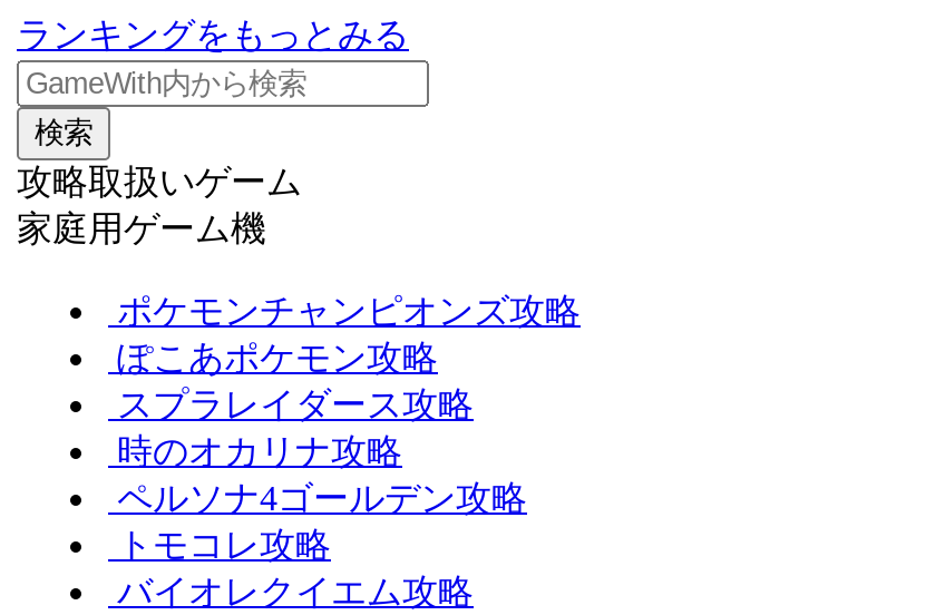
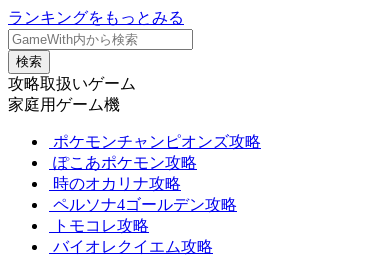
[117,385,474,423] スプラレイダース攻略 -> none

